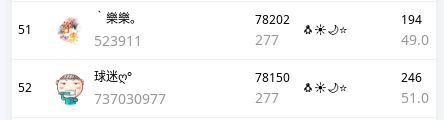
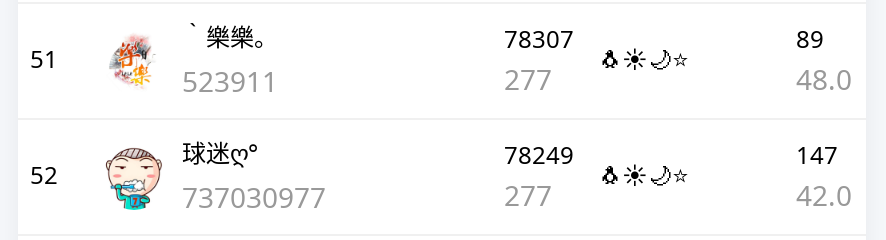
[255,11,290,28] 78202 -> [504,22,574,56] 78307
[401,11,422,28] 194 -> [796,22,824,56] 89
[401,30,429,49] 49.0 -> [796,60,852,98] 48.0
[255,69,290,86] 78150 -> [504,138,574,172] 78249
[401,69,422,86] 246 -> [796,138,838,172] 147
[401,88,429,107] 51.0 -> [796,176,852,214] 42.0

